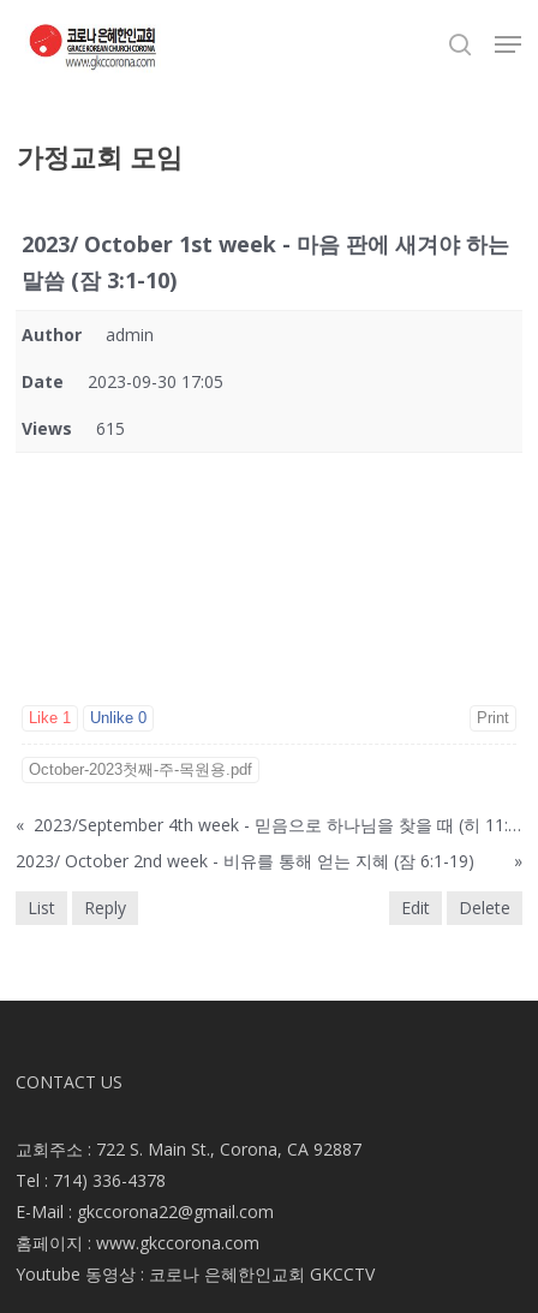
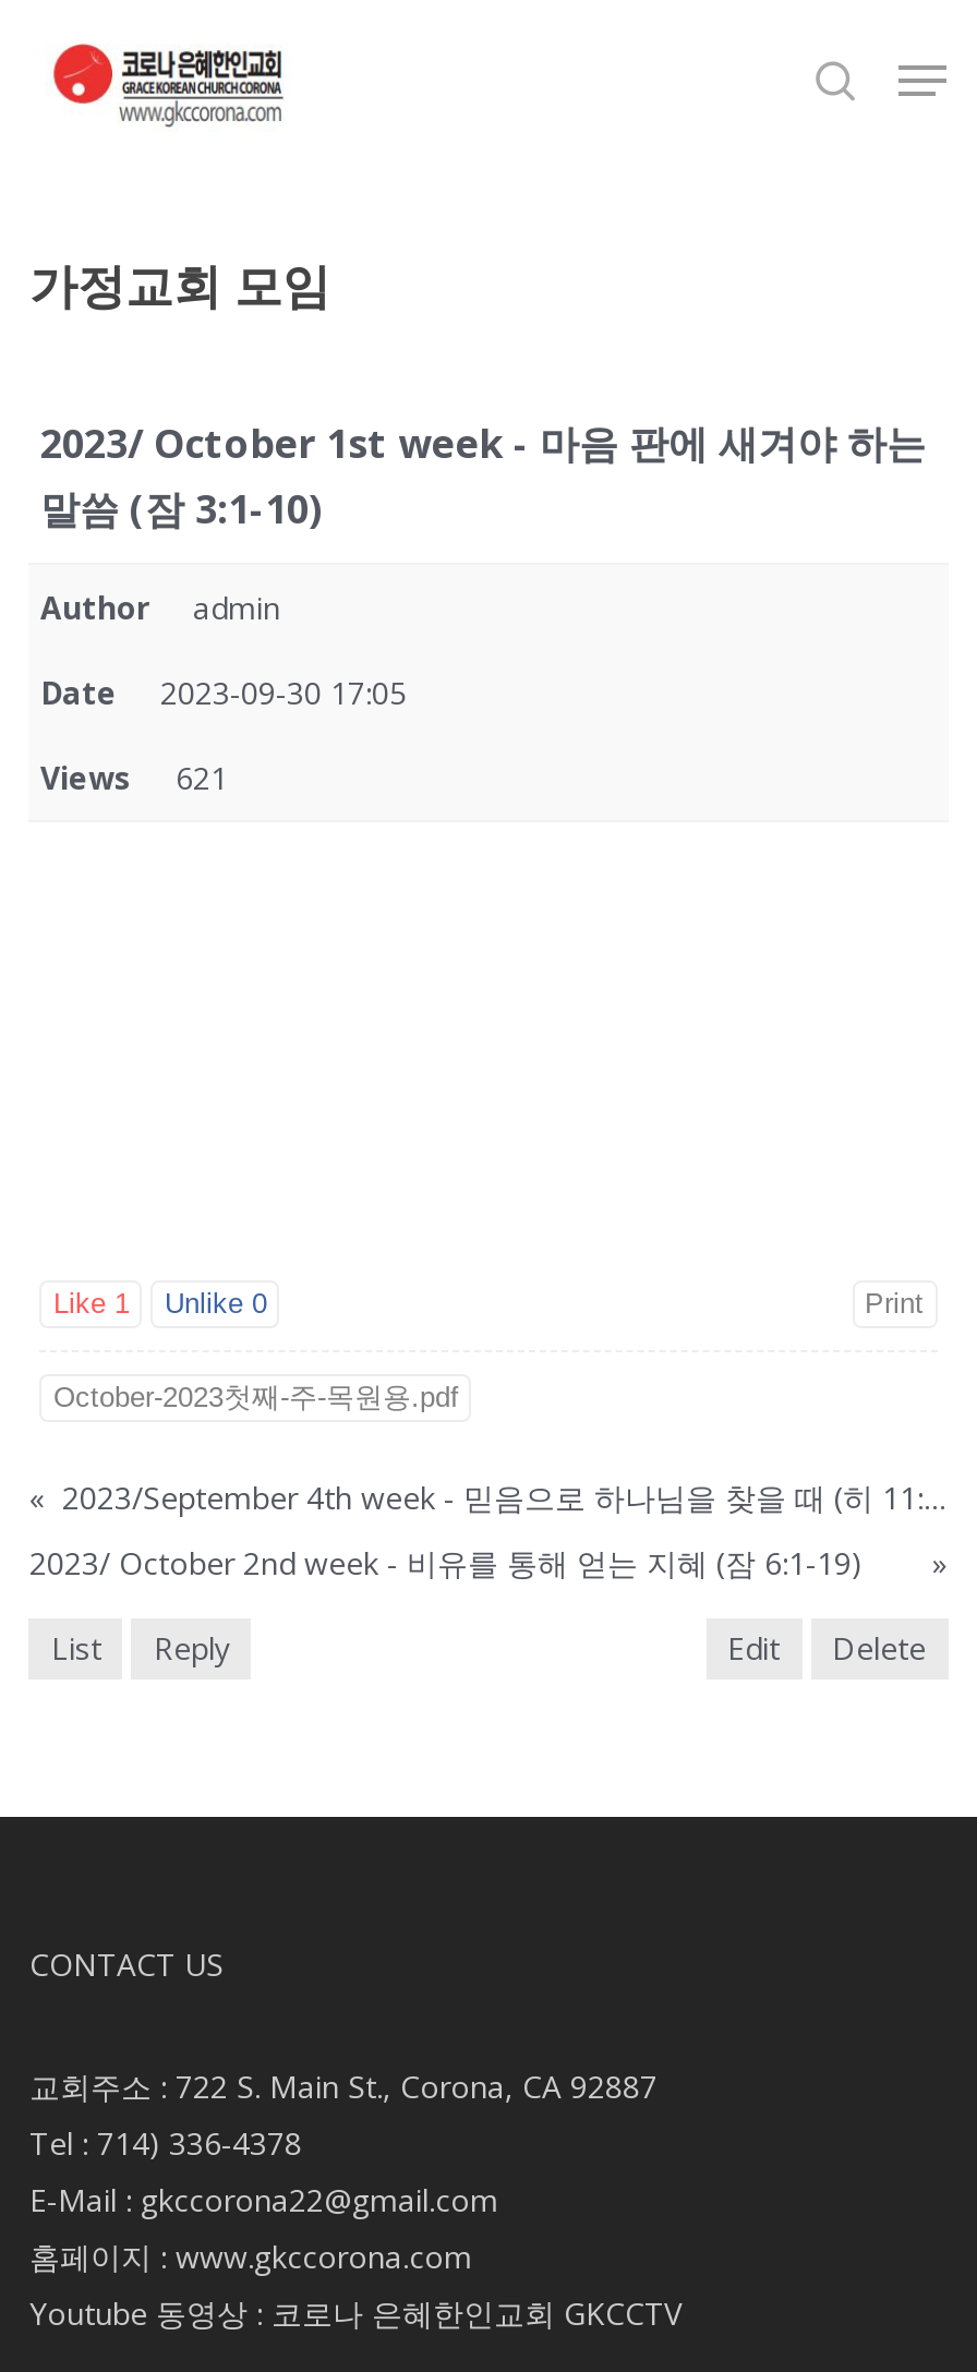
[22,417,125,440] Views 615 -> [40,757,228,798] Views 621

